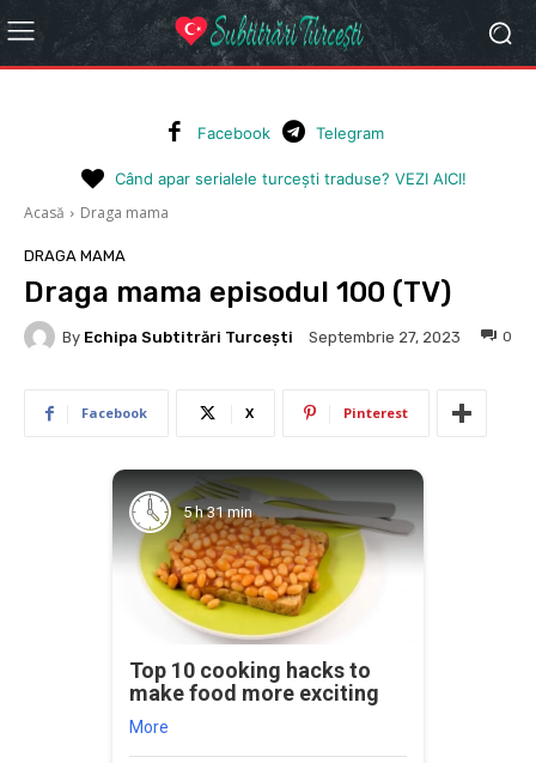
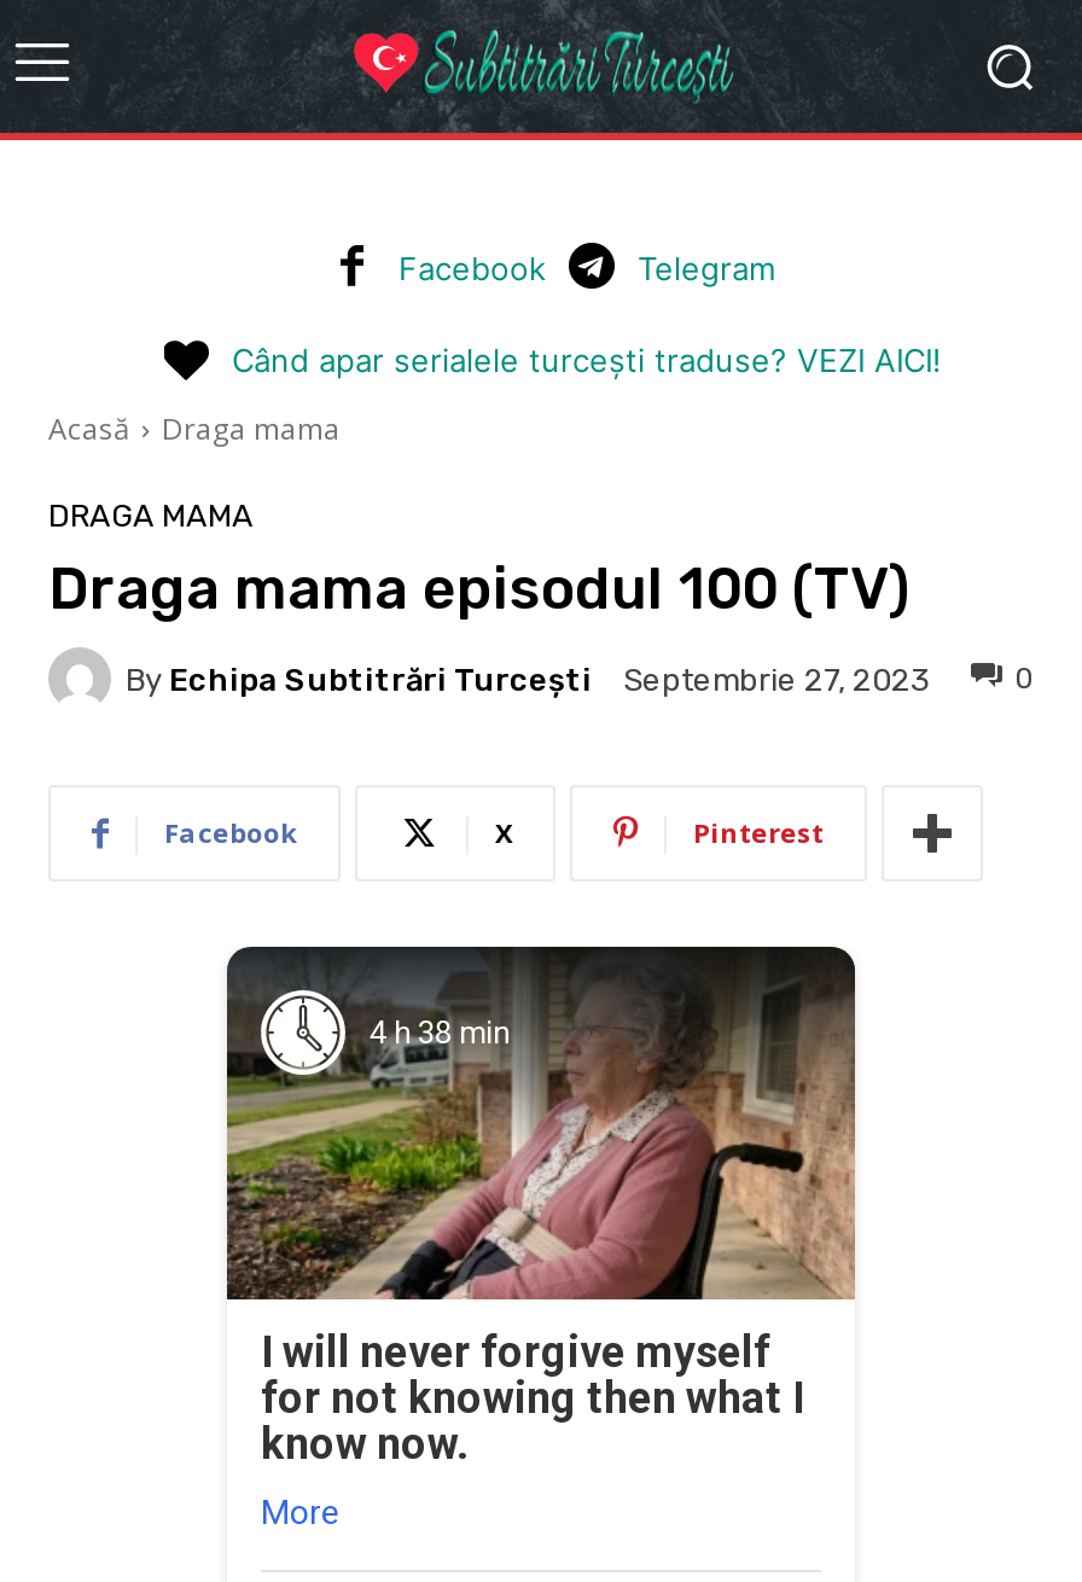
[112,473,424,626] [image] | 5 h 31 min -> [225,952,857,1302] [image] | 4 h 38 min
[129,658,379,706] Top 10 cooking hacks to | make food more exciting -> [261,1326,804,1469] I will never forgive myself | for not knowing then what I | know now.

